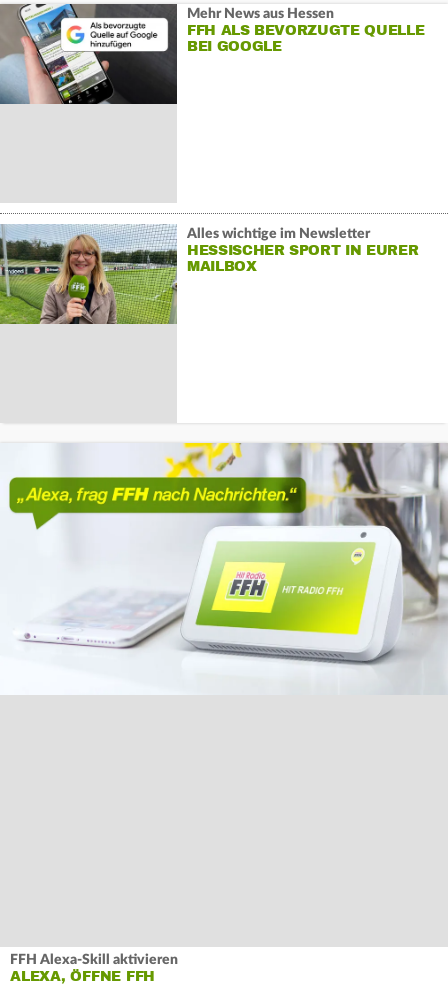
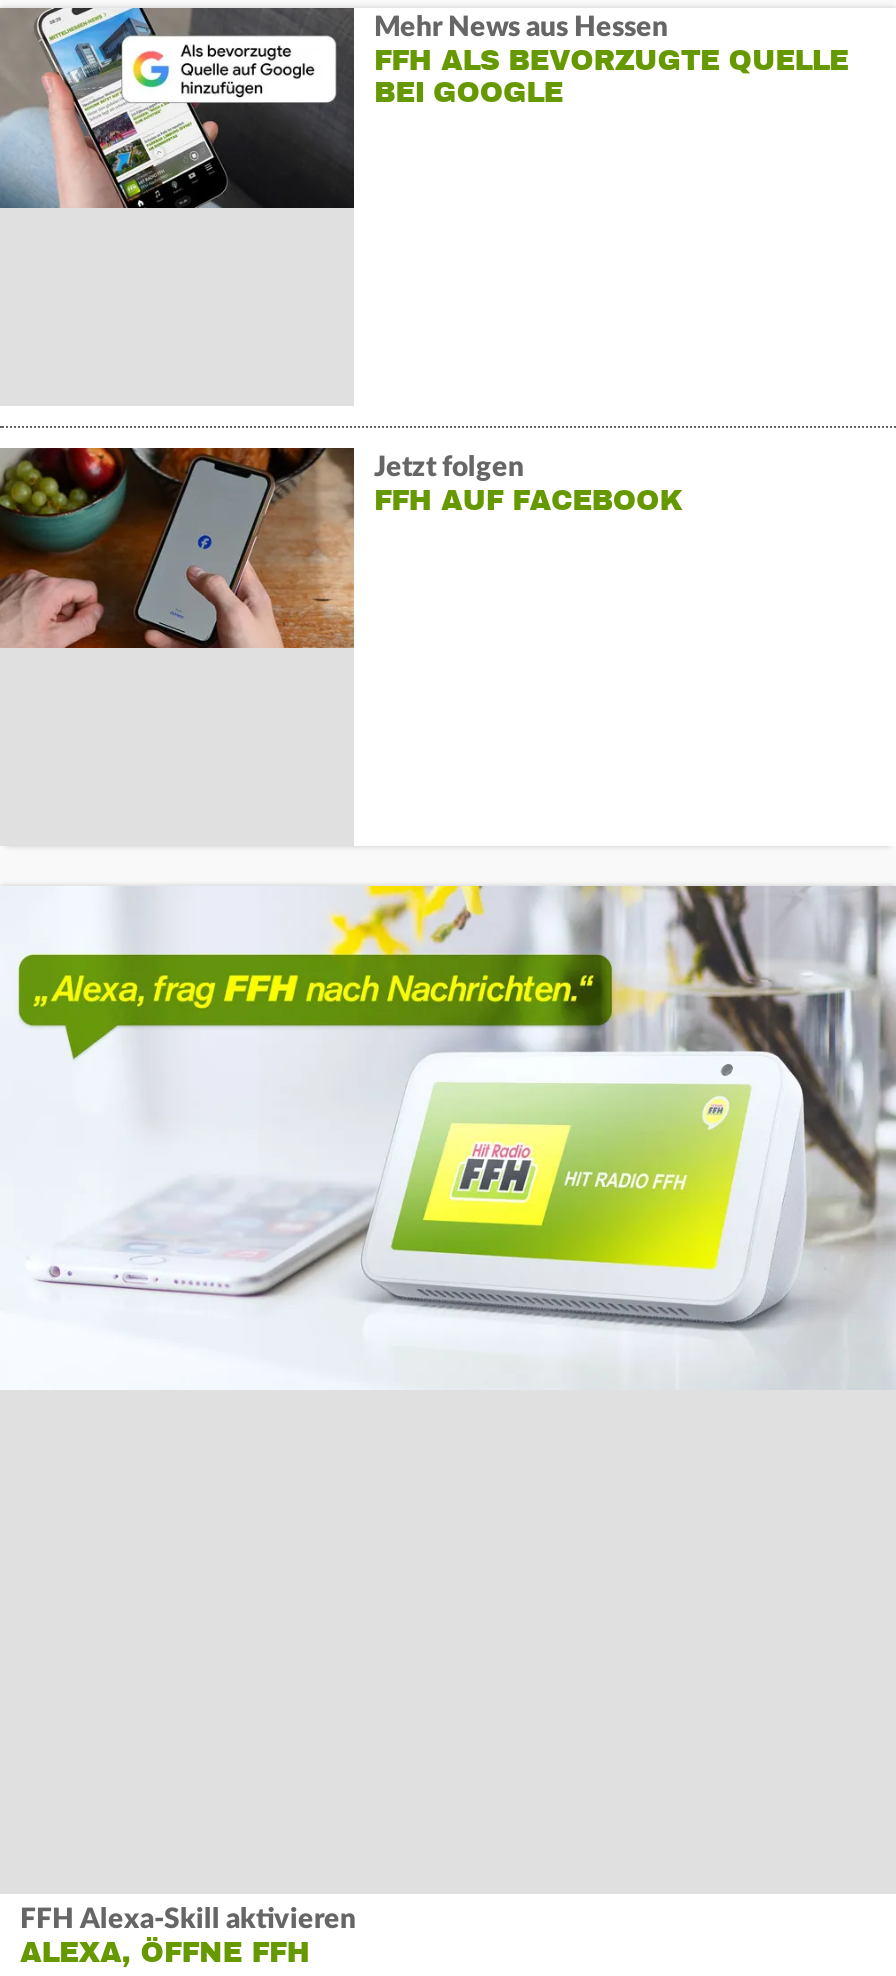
[3,224,418,325] [image] | Alles wichtige im Newsletter | HESSISCHER SPORT IN EURER | MAILBOX -> [6,446,683,650] [image] | Jetzt folgen | FFH AUF FACEBOOK

